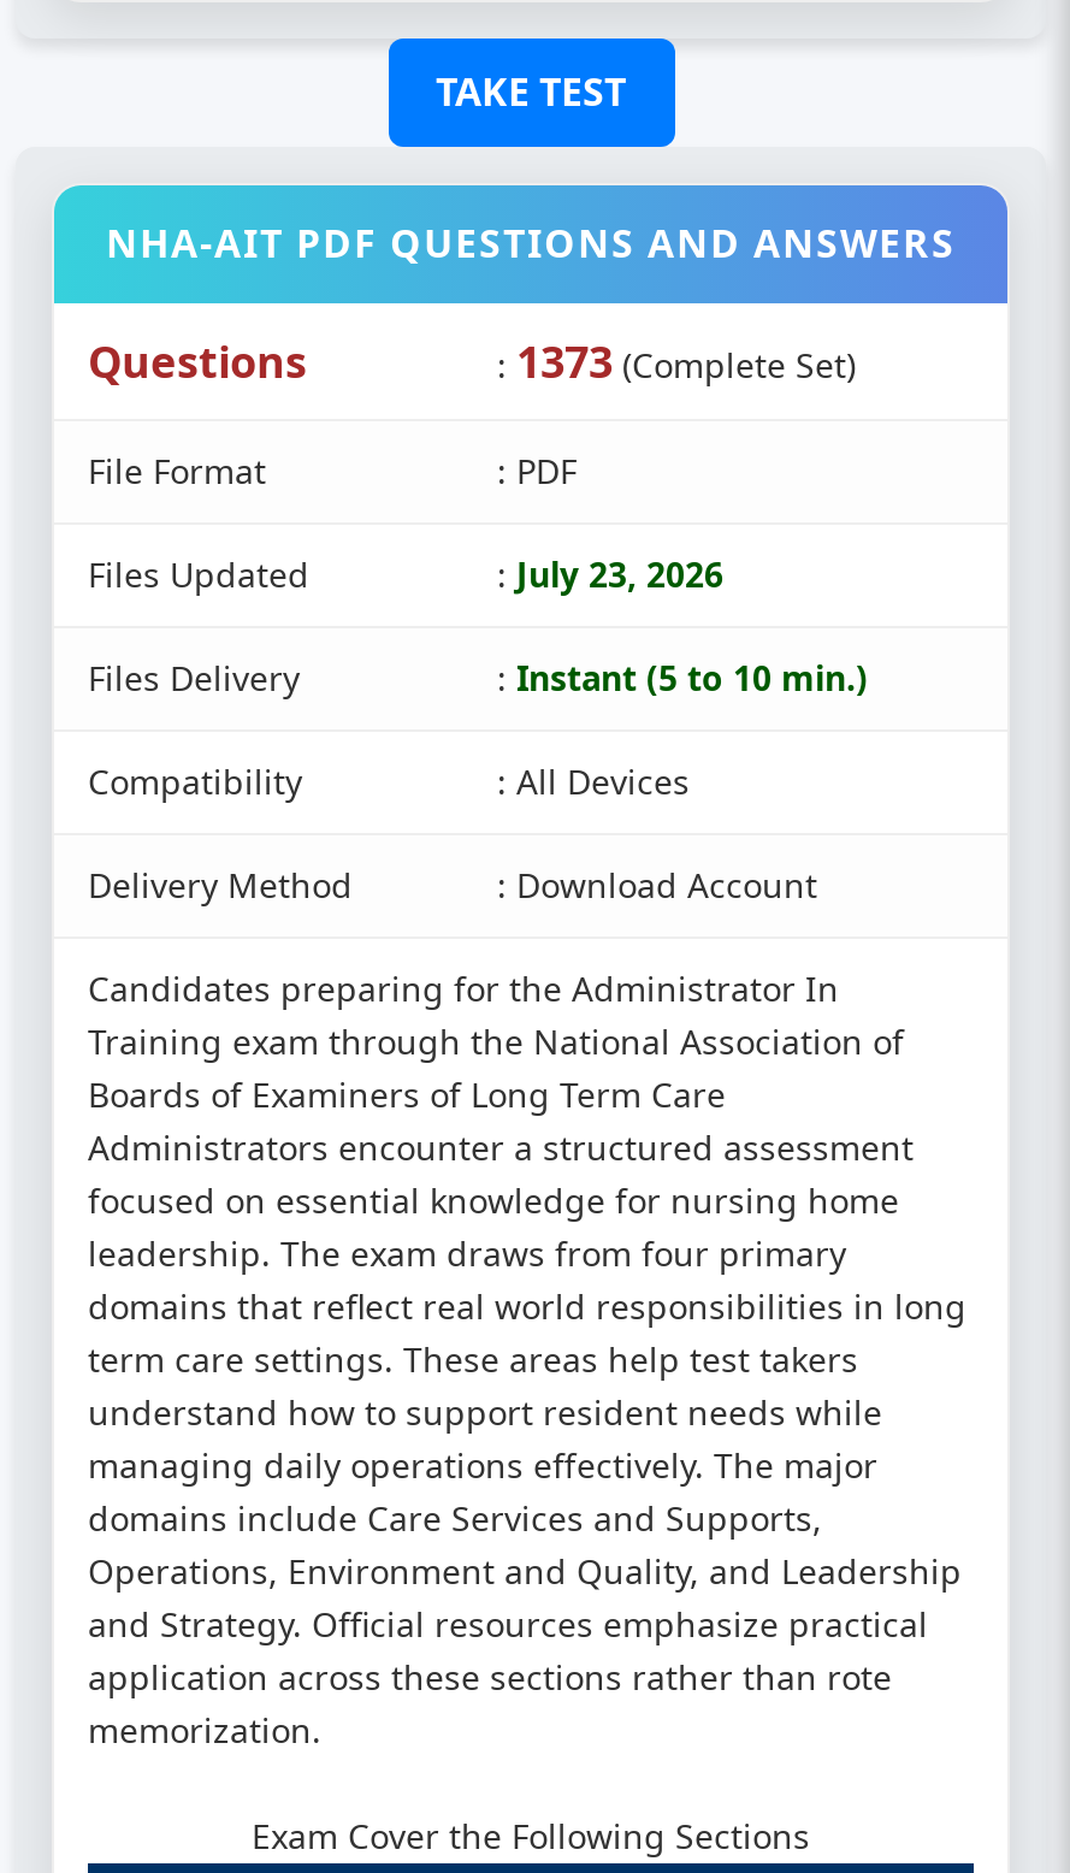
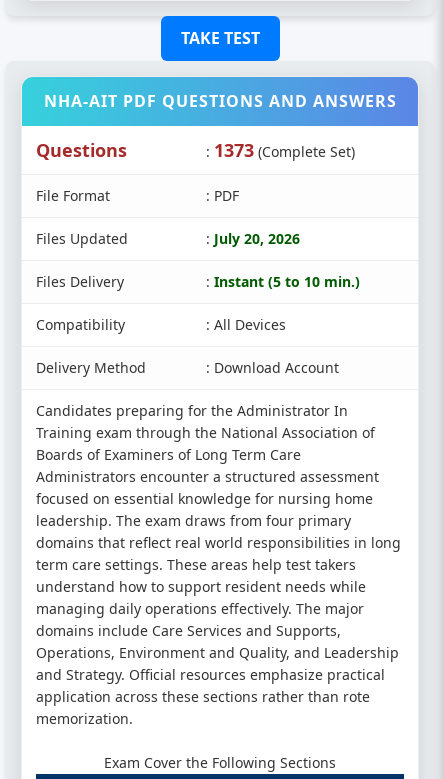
[497,552,723,598] : July 23, 2026 -> [206,229,300,248] : July 20, 2026

